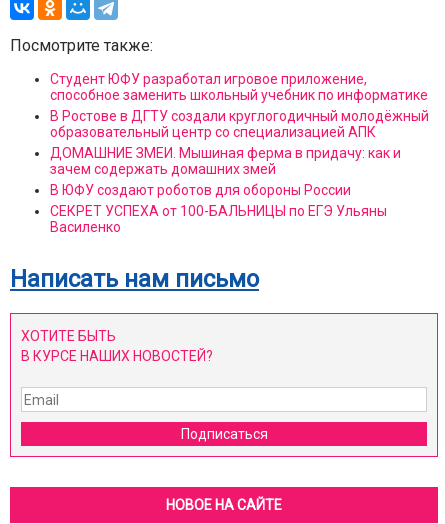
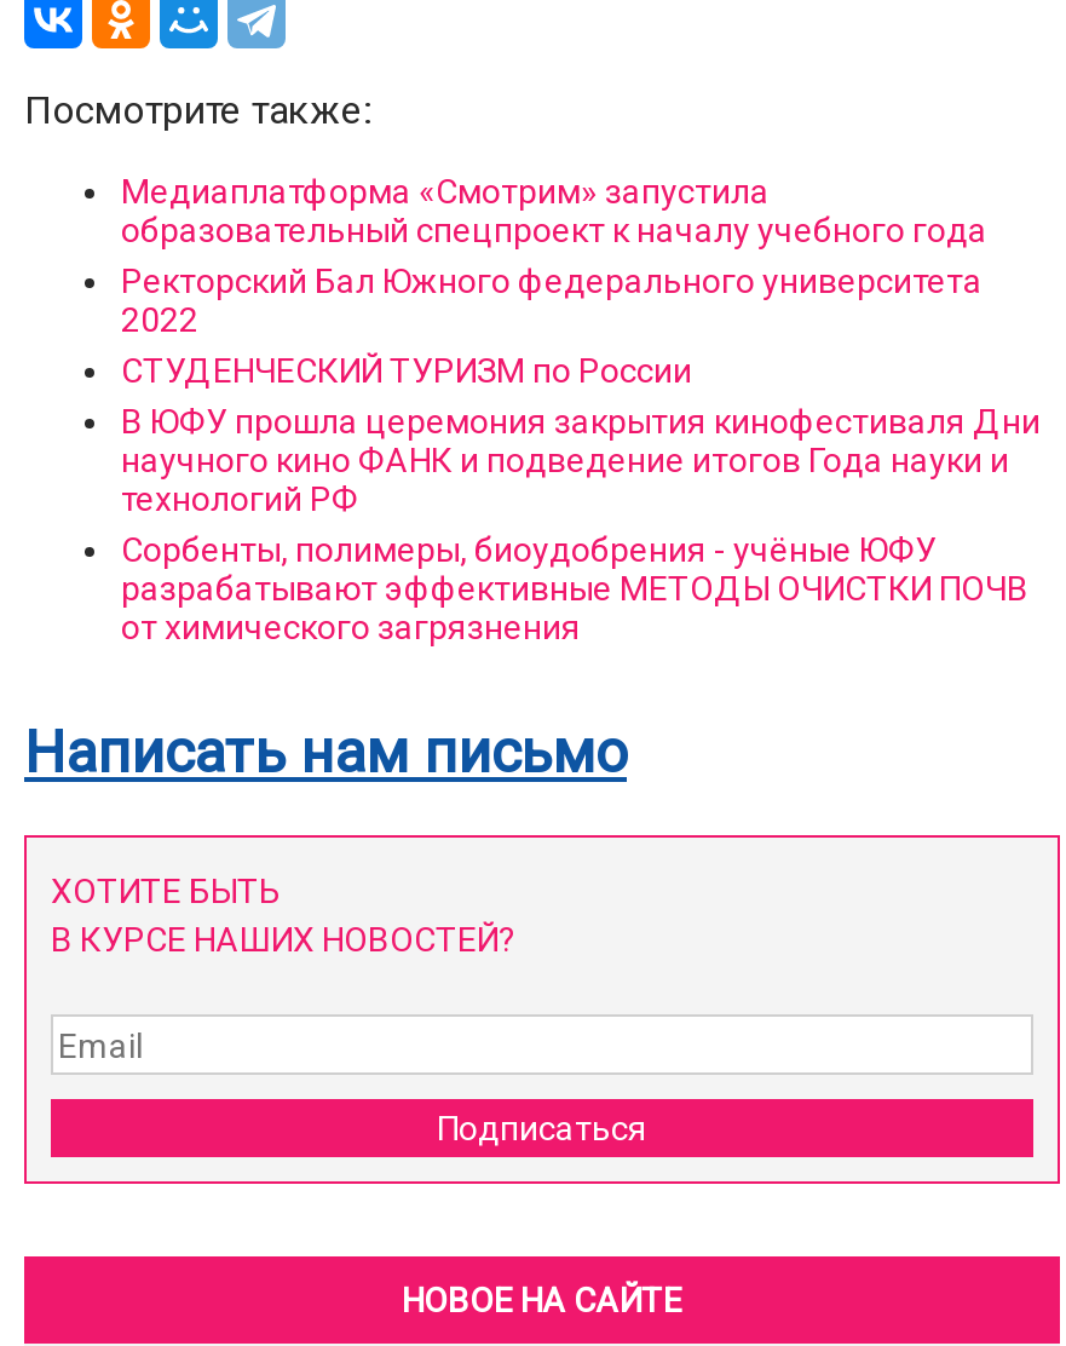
[50,71,429,235] Студент ЮФУ разработал игровое приложение, | способное заменить школьный учебник по информатике | В Ростове в ДГТУ создали круглогодичный молодёжный | образовательный центр со специализацией АПК | ДОМАШНИЕ ЗМЕИ. Мышиная ферма в придачу: как и | зачем содержать домашних змей | В ЮФУ создают роботов для обороны России | СЕКРЕТ УСПЕХА от 100-БАЛЬНИЦЫ по ЕГЭ Ульяны | Василенко -> [121,172,1041,647] Медиаплатформа «Смотрим» запустила | образовательный спецпроект к началу учебного года | Ректорский Бал Южного федерального университета | 2022 | СТУДЕНЧЕСКИЙ ТУРИЗМ по России | В ЮФУ прошла церемония закрытия кинофестиваля Дни | научного кино ФАНК и подведение итогов Года науки и | технологий РФ | Сорбенты, полимеры, биоудобрения - учёные ЮФУ | разрабатывают эффективные МЕТОДЫ ОЧИСТКИ ПОЧВ | от химического загрязнения

